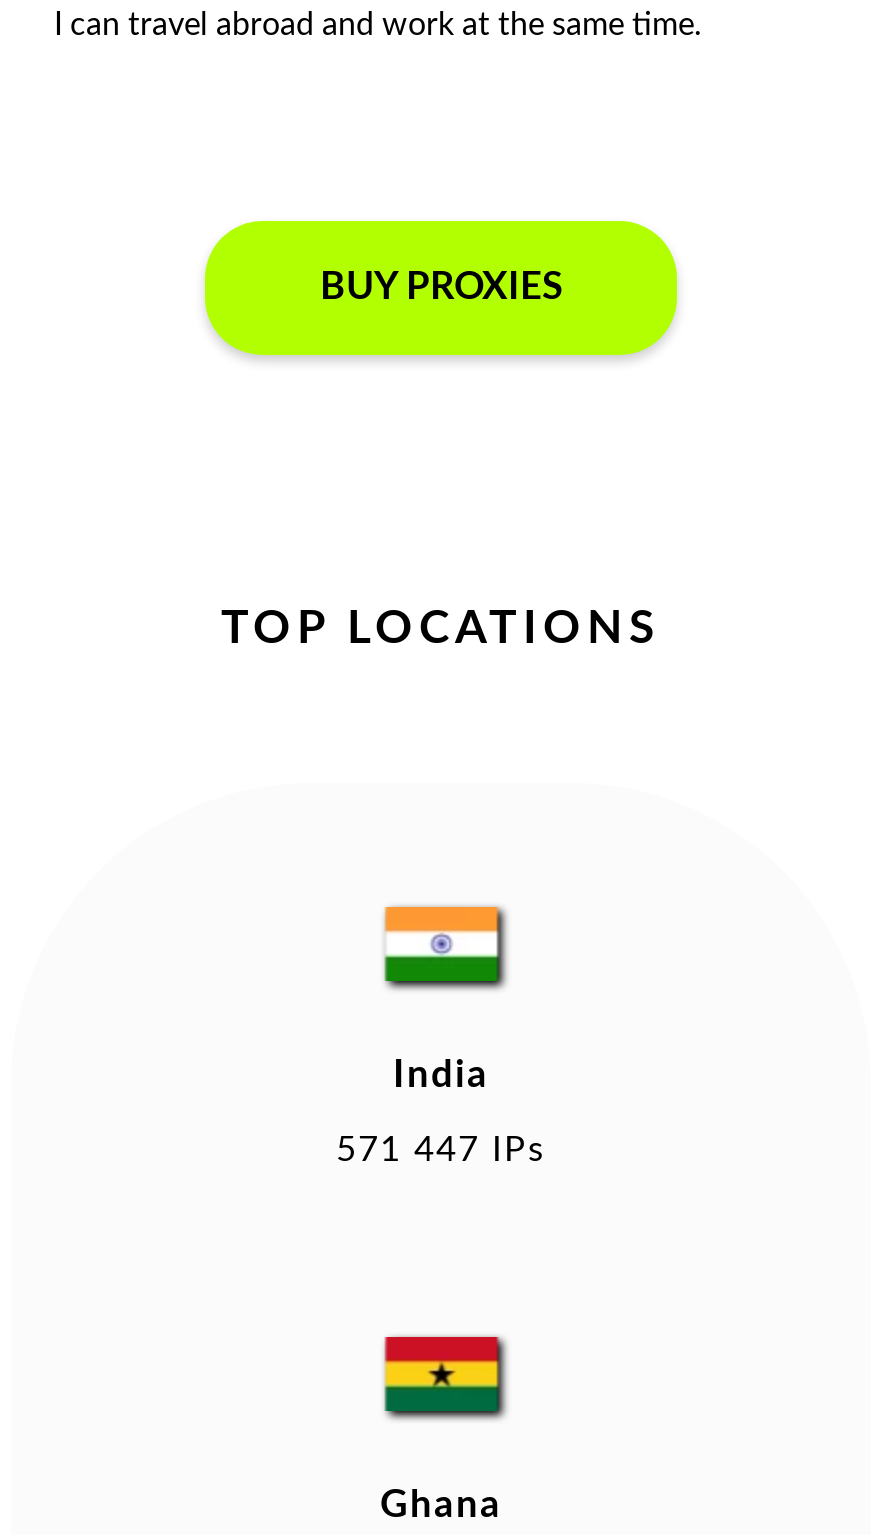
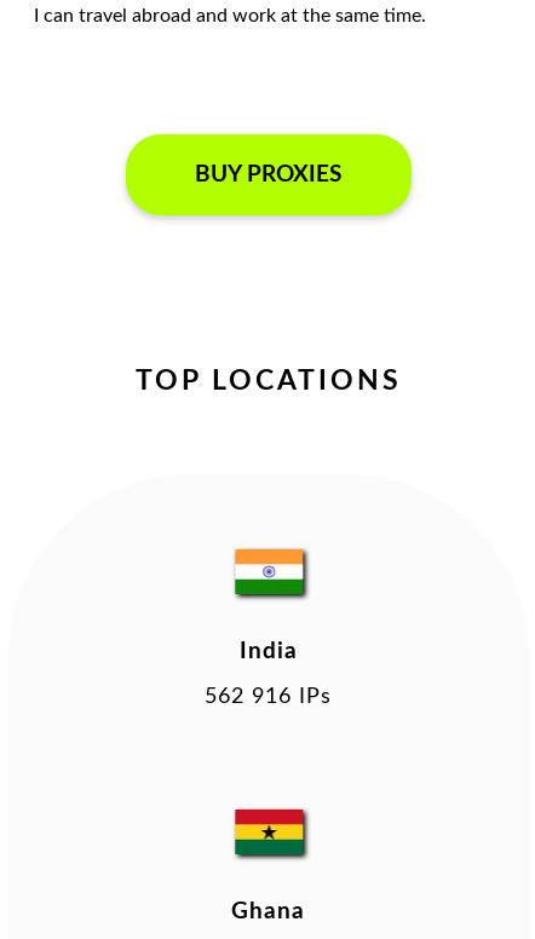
[336,1133,546,1167] 571 447 IPs -> [205,686,332,706] 562 916 IPs

